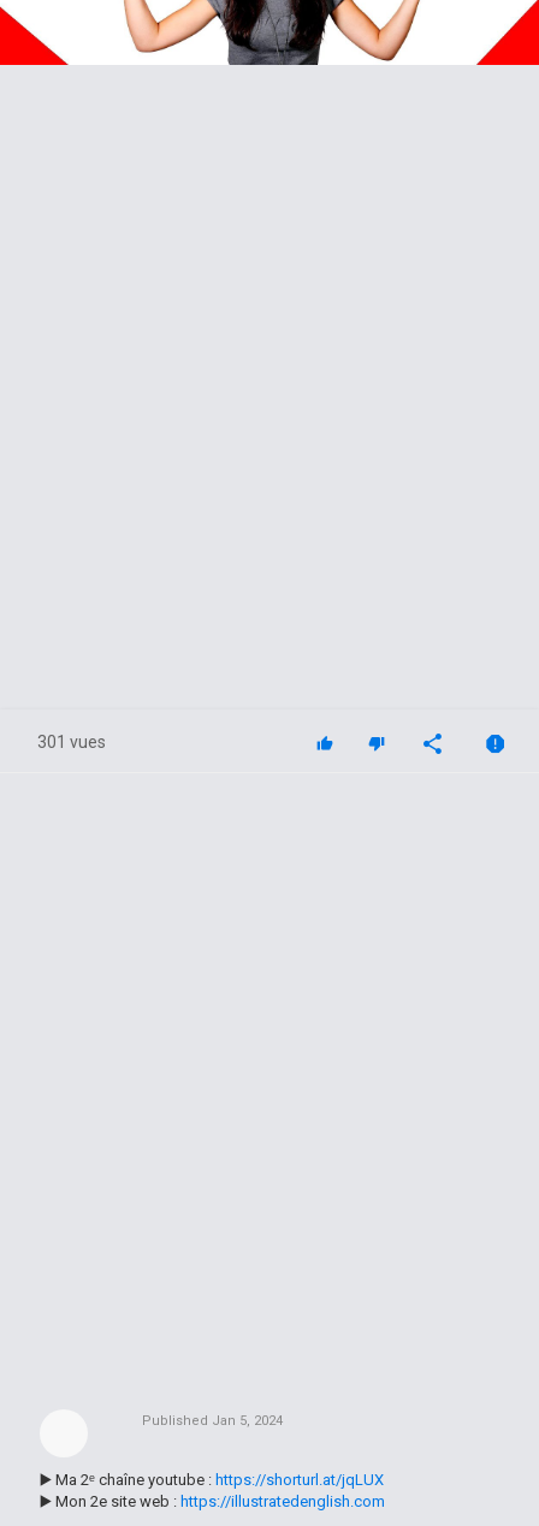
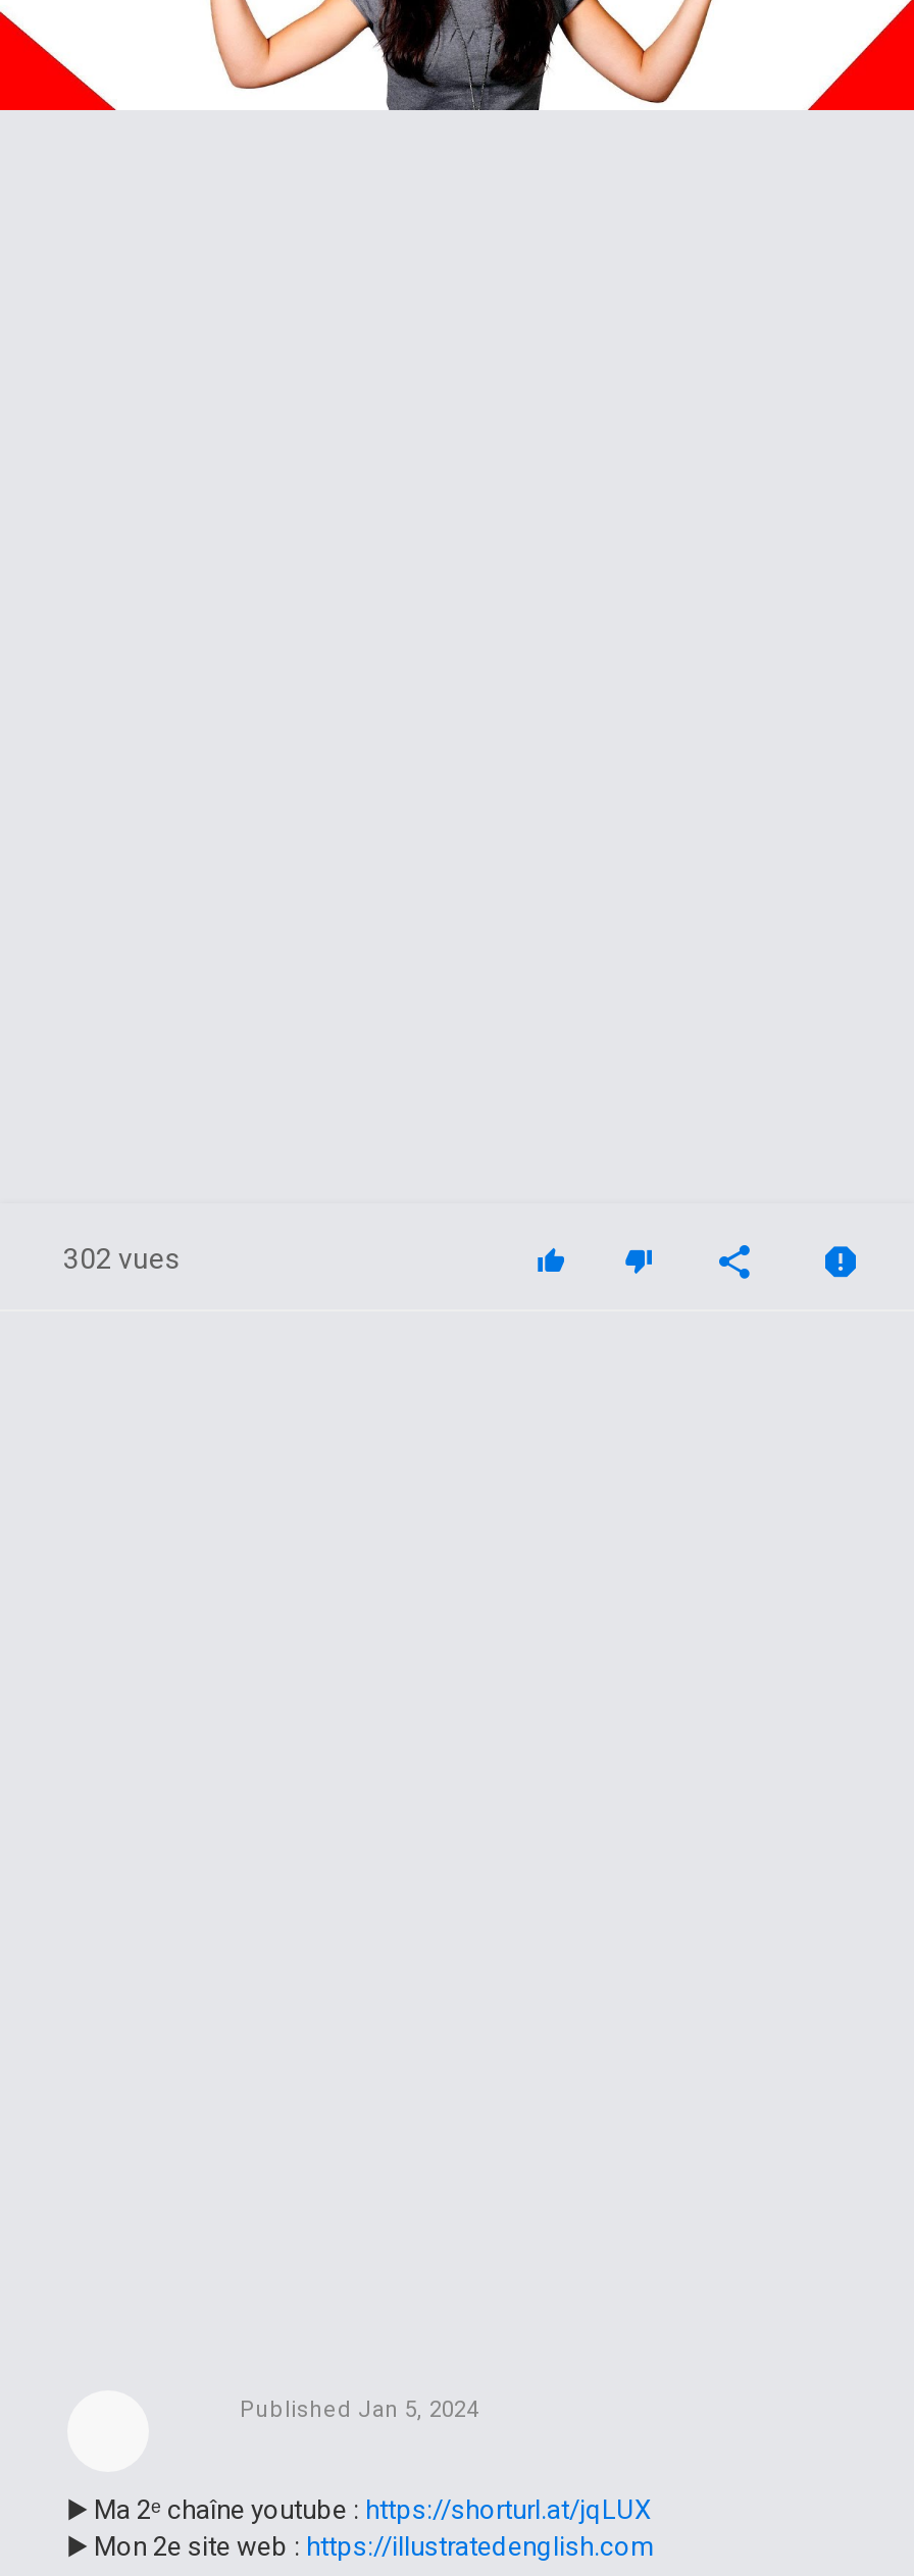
[37,732,106,752] 301 vues -> [63,1242,180,1275] 302 vues

